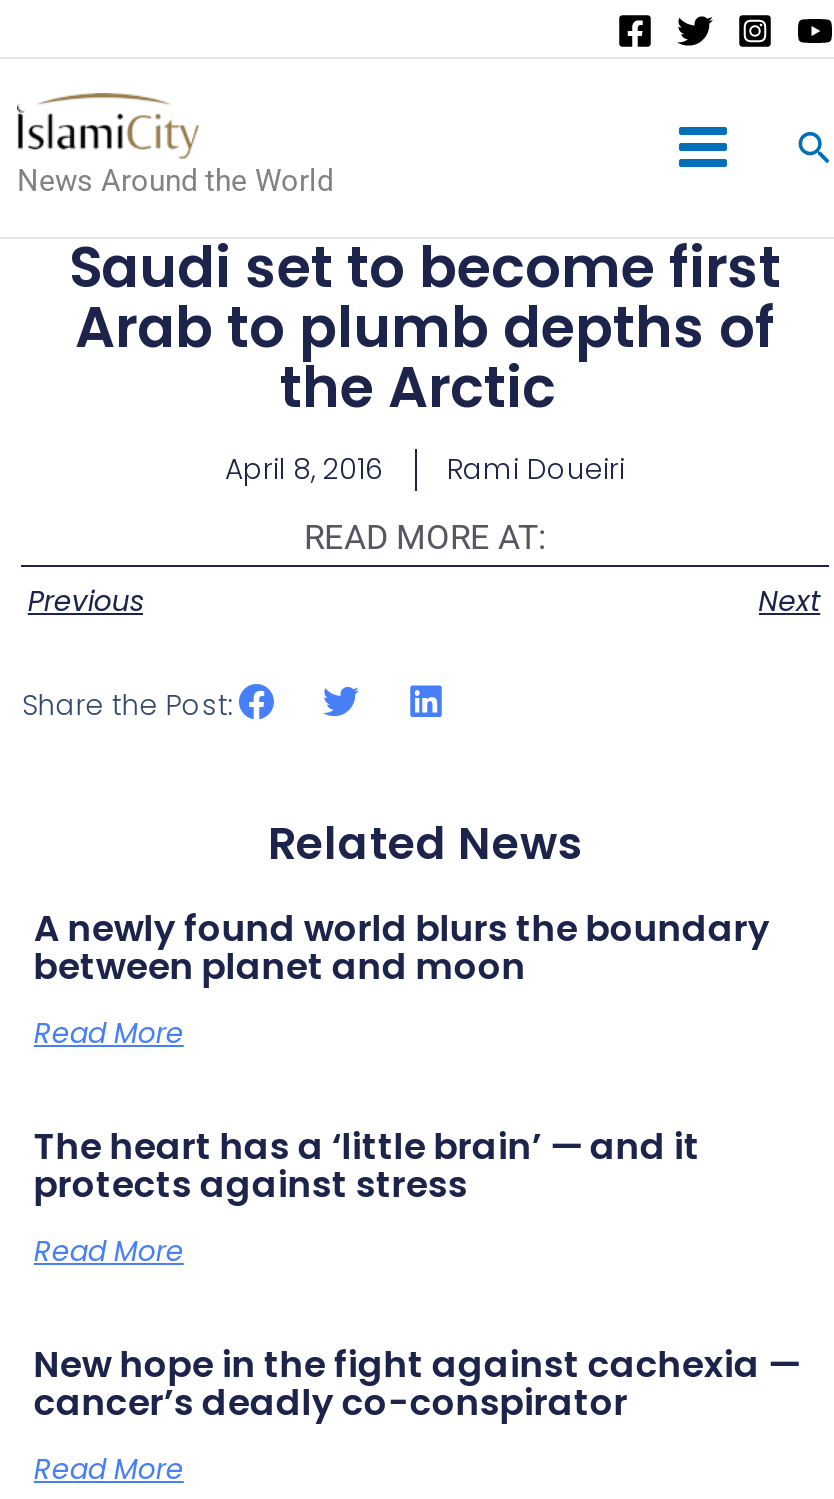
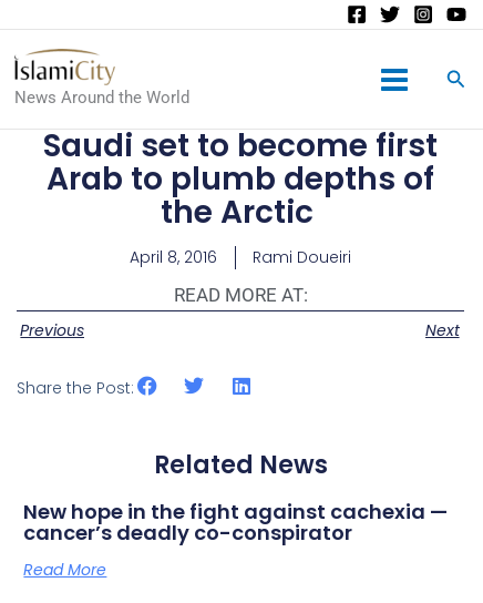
[34,902,770,1270] A newly found world blurs the boundary | between planet and moon | Read More | The heart has a ‘little brain’ — and it | protects against stress | Read More -> none

